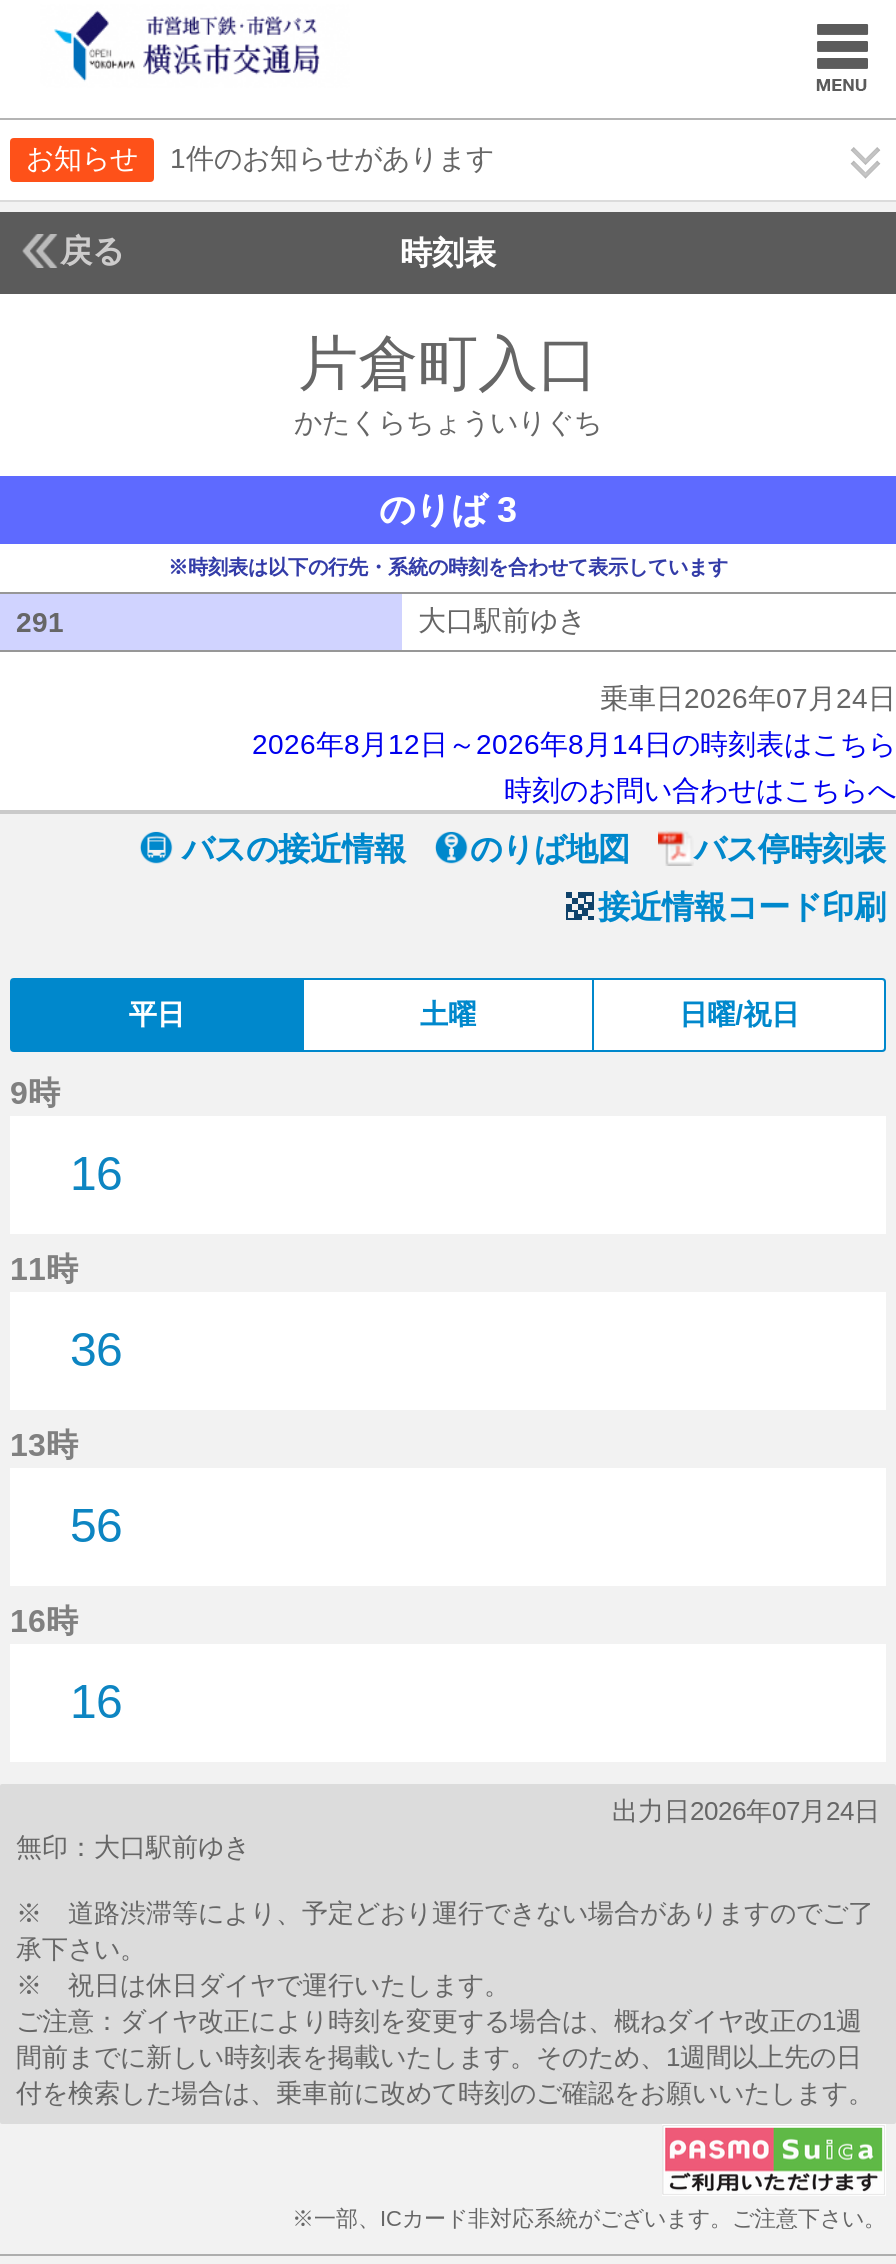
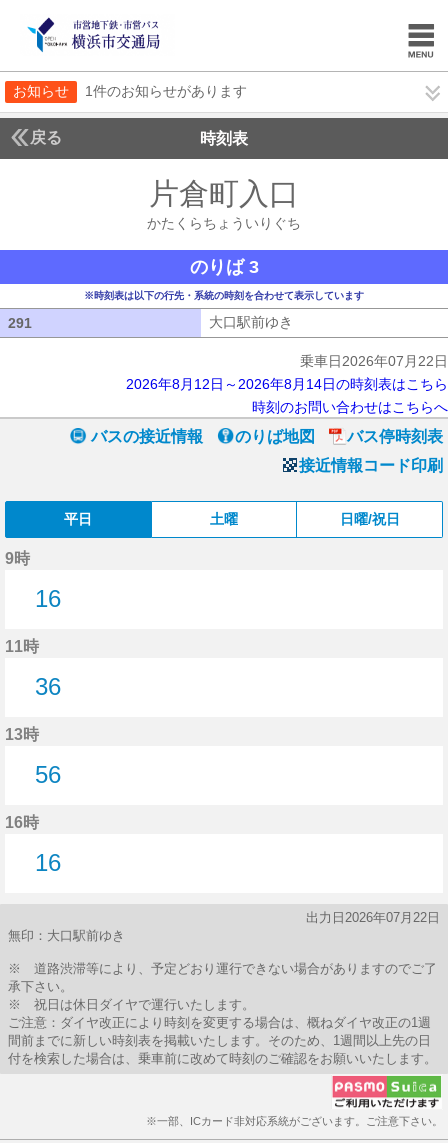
[600,682,896,714] 乗車日2026年07月24日 -> [300,353,448,369] 乗車日2026年07月22日
[612,1796,880,1826] 出力日2026年07月24日 -> [306,910,440,925] 出力日2026年07月22日

